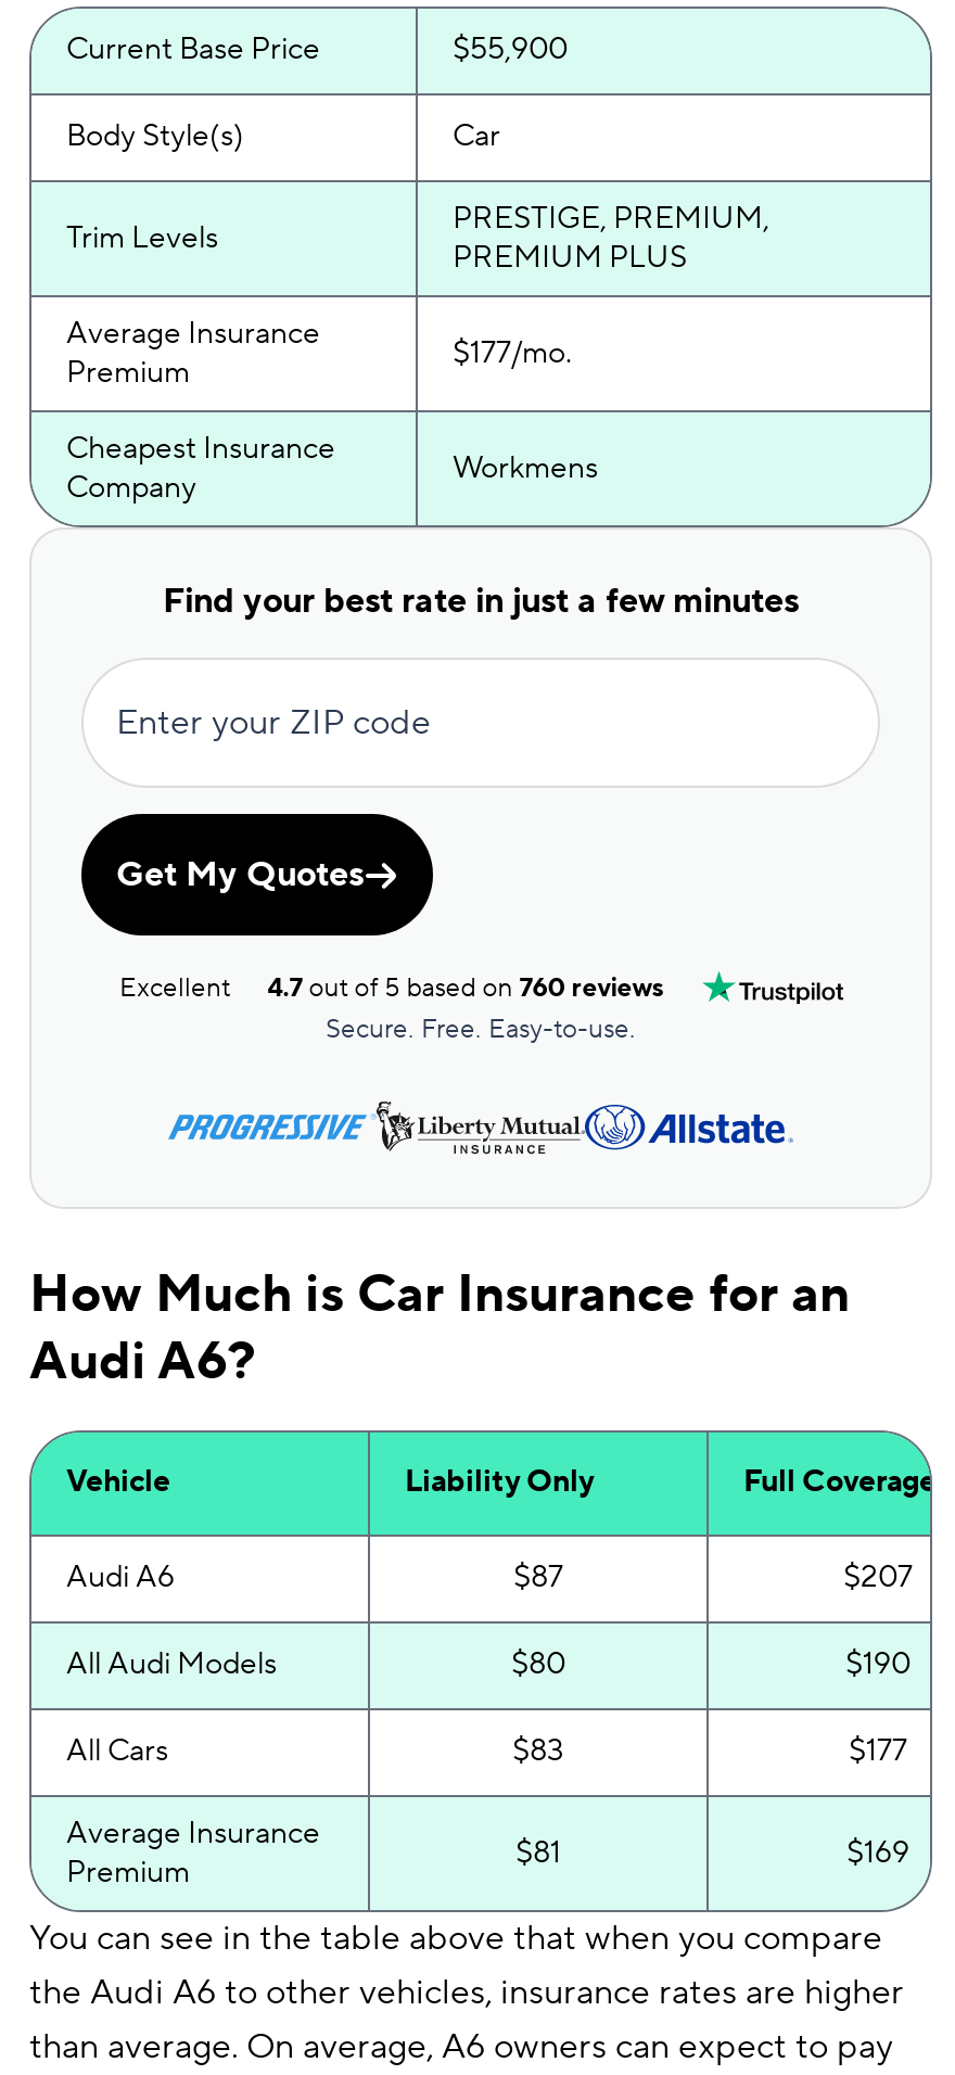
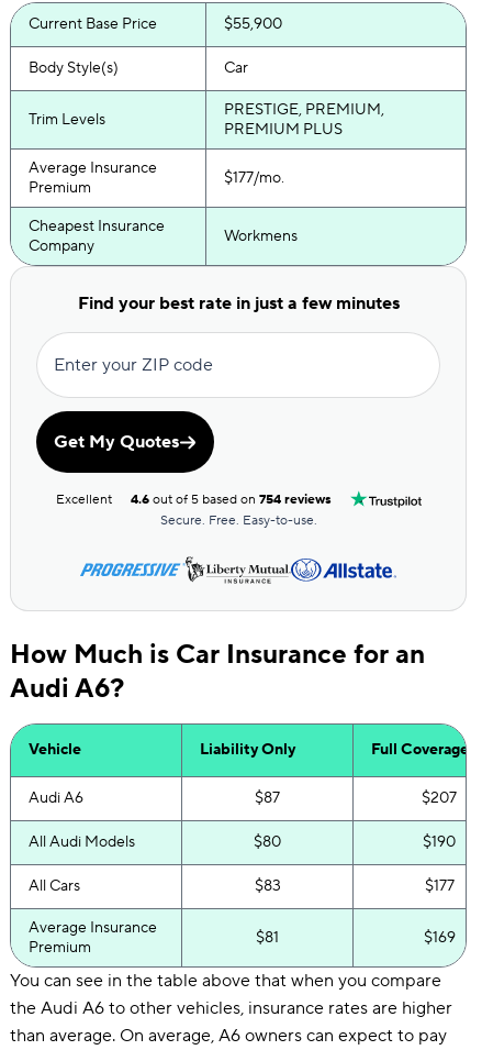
[267,971,665,1004] 4.7 out of 5 based on 760 reviews -> [130,491,331,507] 4.6 out of 5 based on 754 reviews

